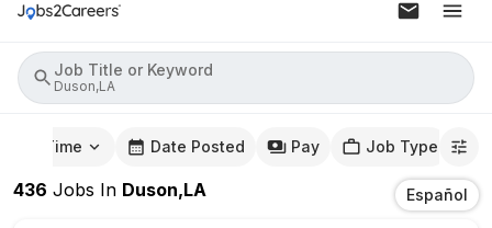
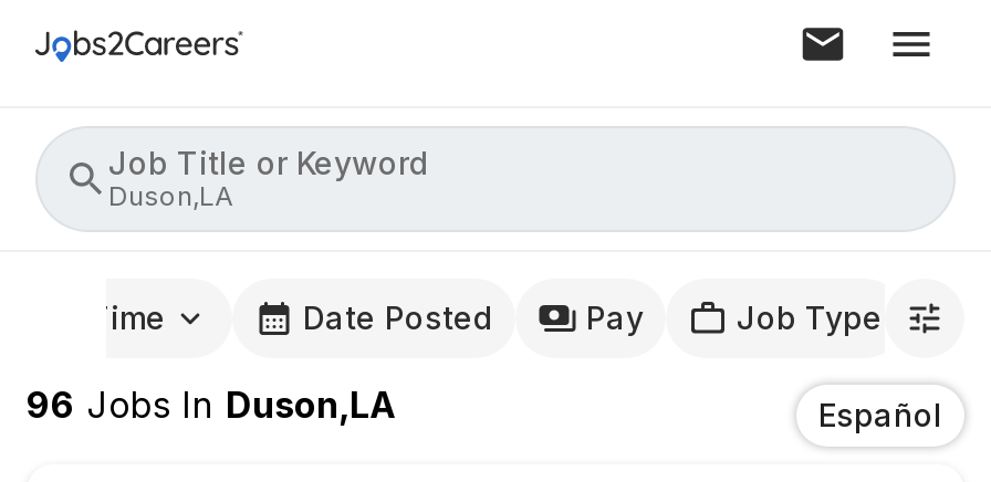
[13,179,206,201] 436 Jobs In Duson,LA -> [27,383,396,427] 96 Jobs In Duson,LA

